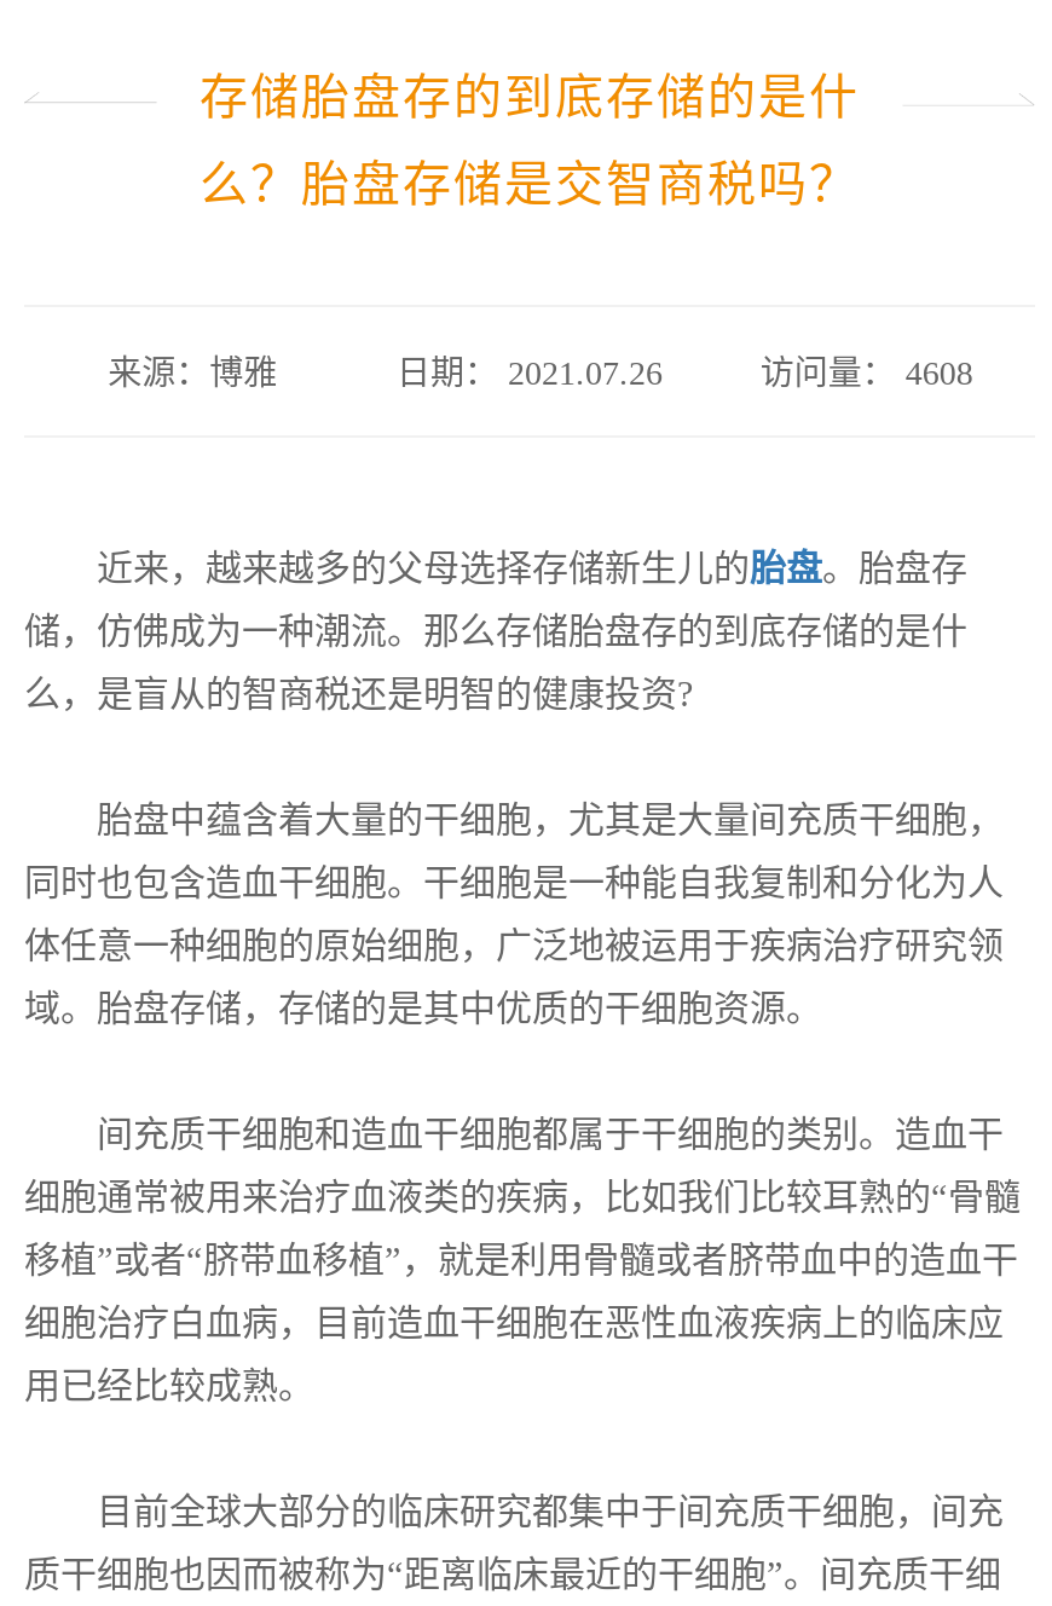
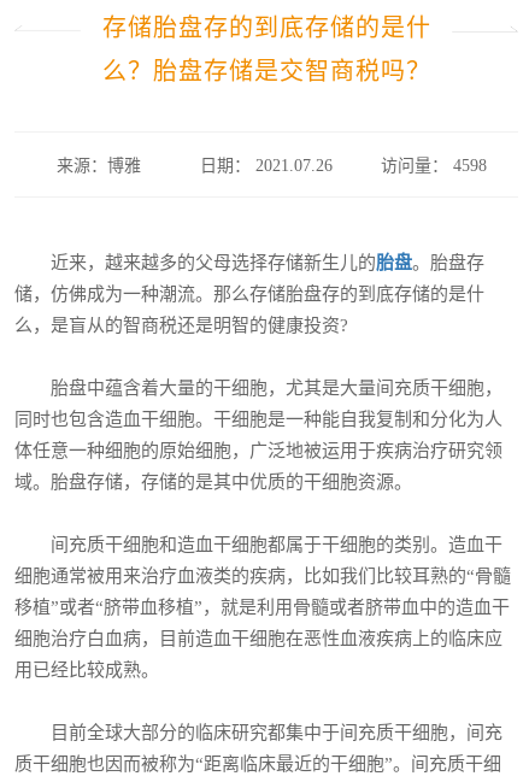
[760,356,973,392] 访问量：4608 -> [381,157,487,175] 访问量：4598

